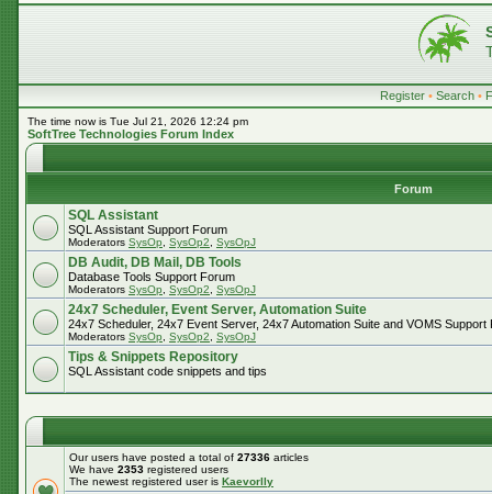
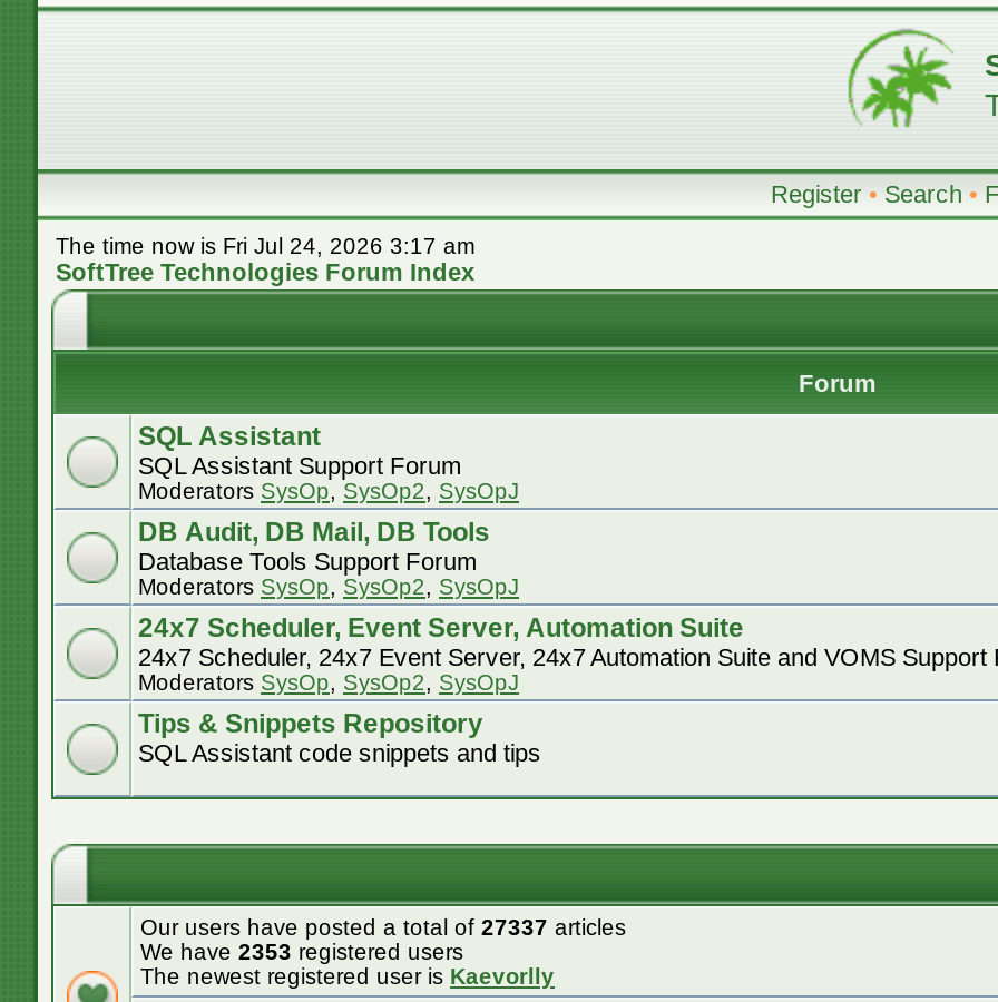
[27,115,248,127] The time now is Tue Jul 21, 2026 12:24 pm -> [56,234,474,258] The time now is Fri Jul 24, 2026 3:17 am
[69,451,309,463] Our users have posted a total of 27336 articles -> [140,915,626,940] Our users have posted a total of 27337 articles

